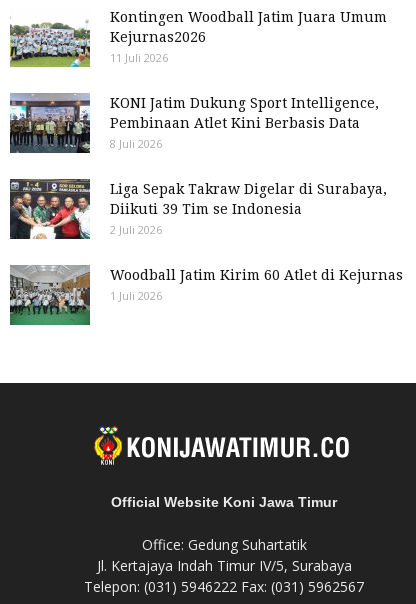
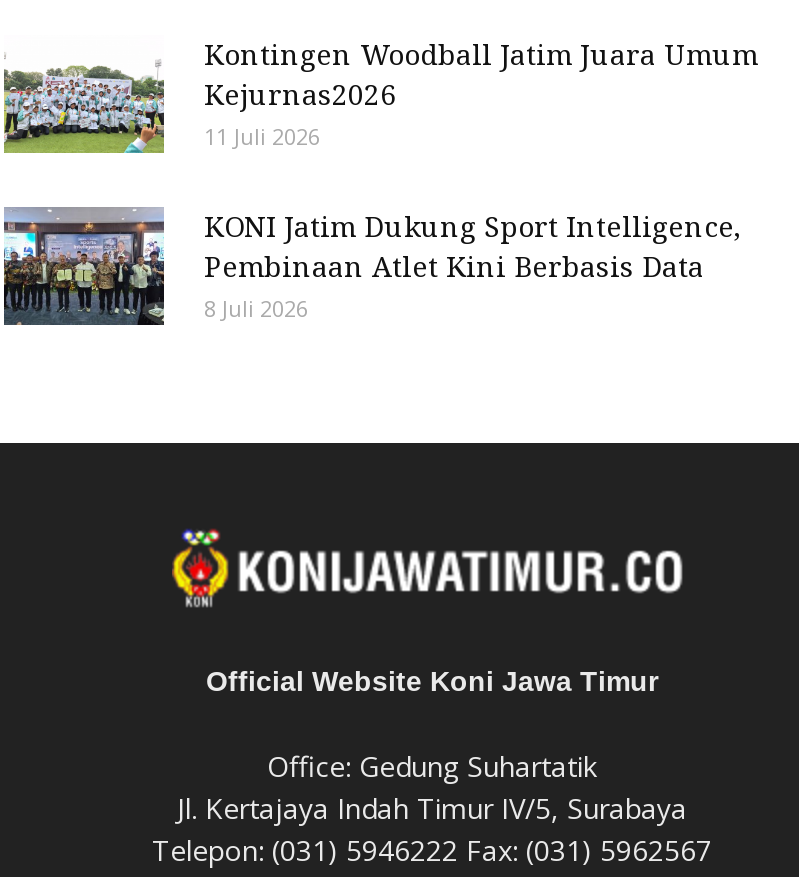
[9,178,403,302] [image] | Liga Sepak Takraw Digelar di Surabaya, | Diikuti 39 Tim se Indonesia | 2 Juli 2026 | Woodball Jatim Kirim 60 Atlet di Kejurnas | 1 Juli 2026 -> none
[9,266,91,326] [image] -> none

